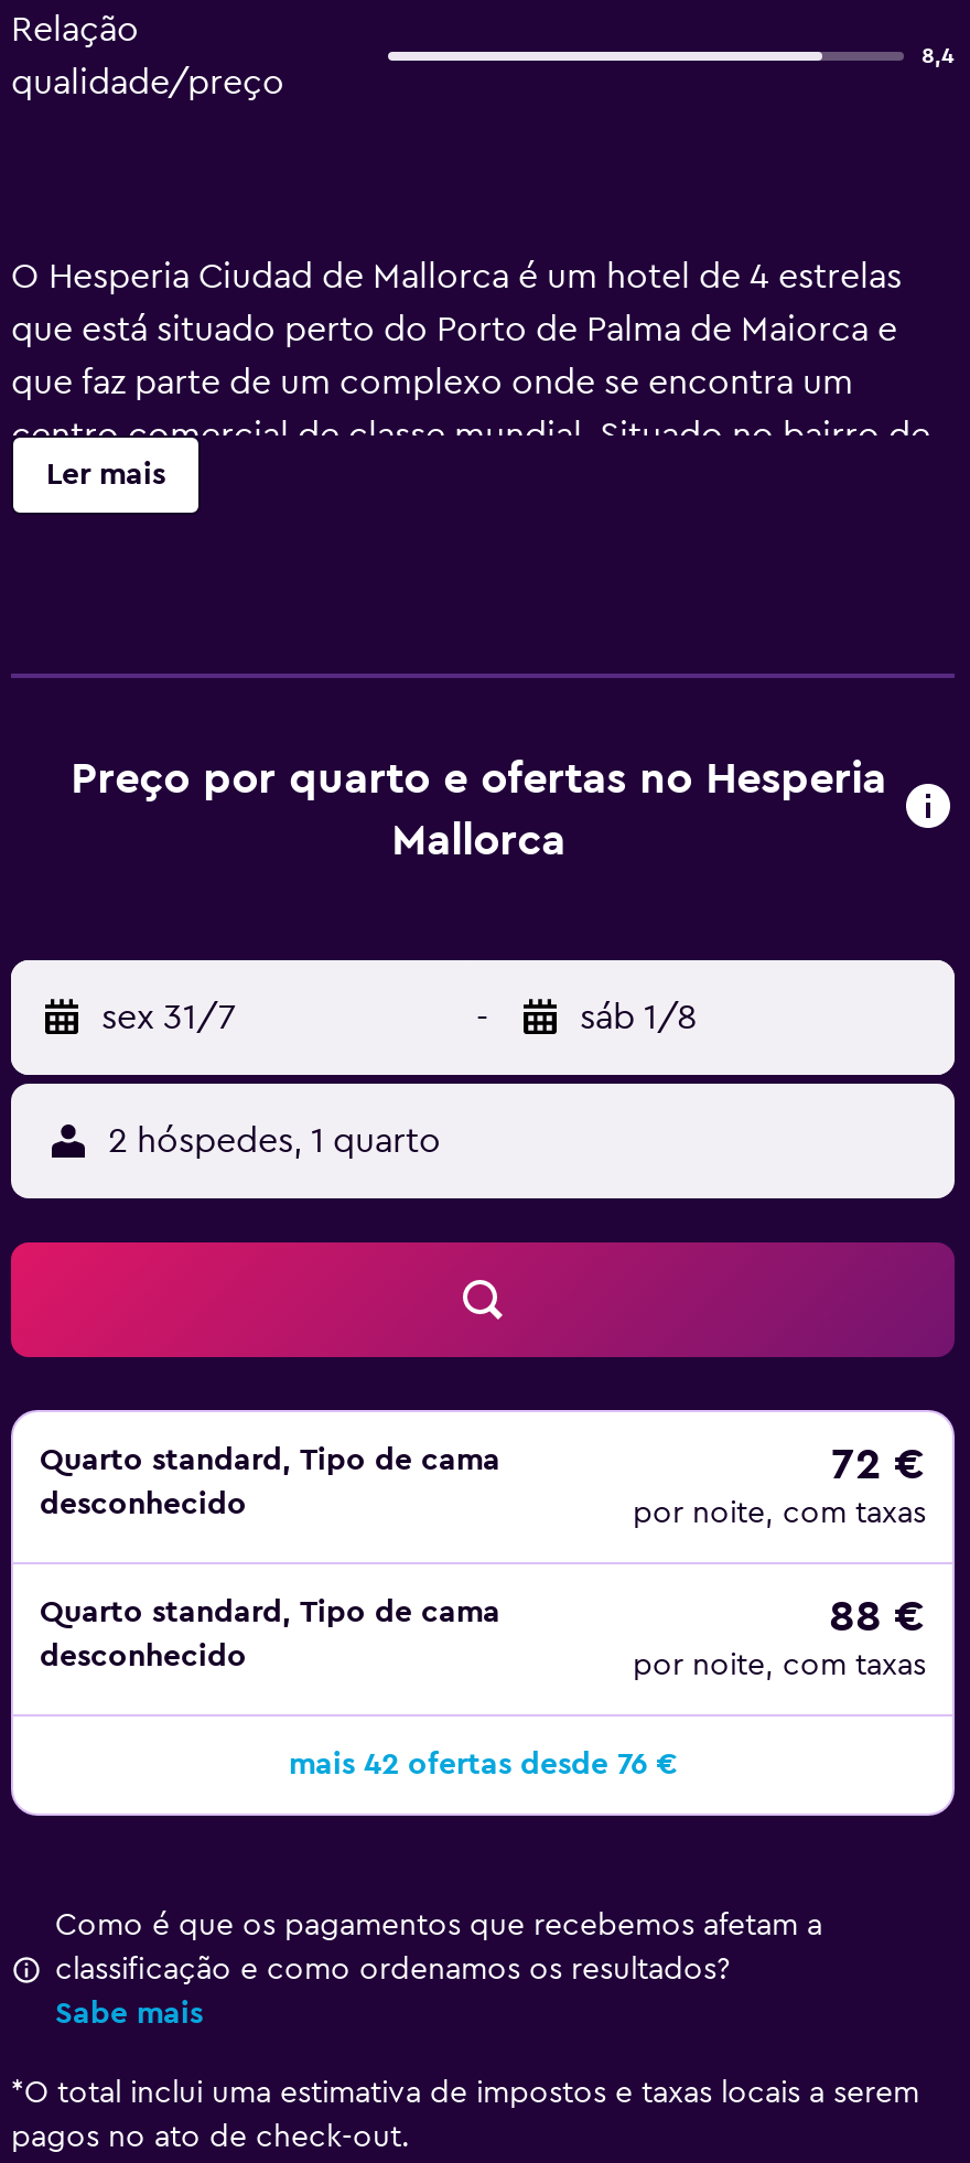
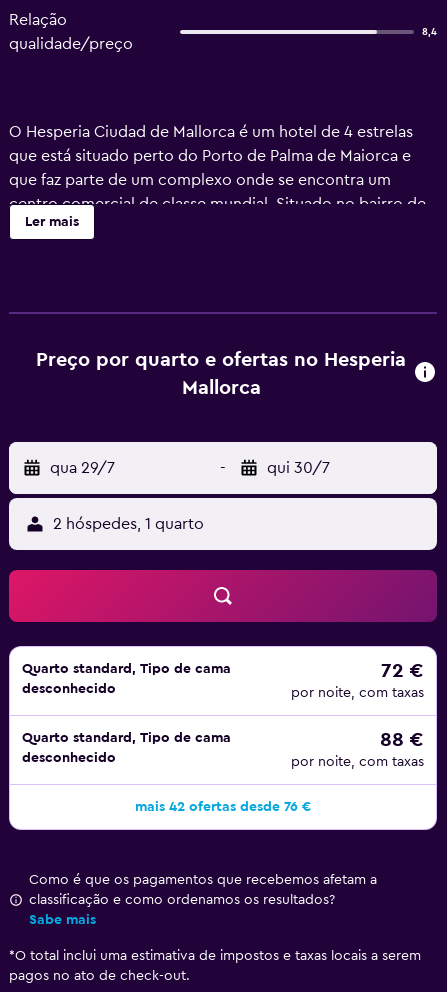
[101,1000,236,1035] sex 31/7 -> [50,460,115,476] qua 29/7
[580,1000,697,1035] sáb 1/8 -> [267,460,330,476] qui 30/7

